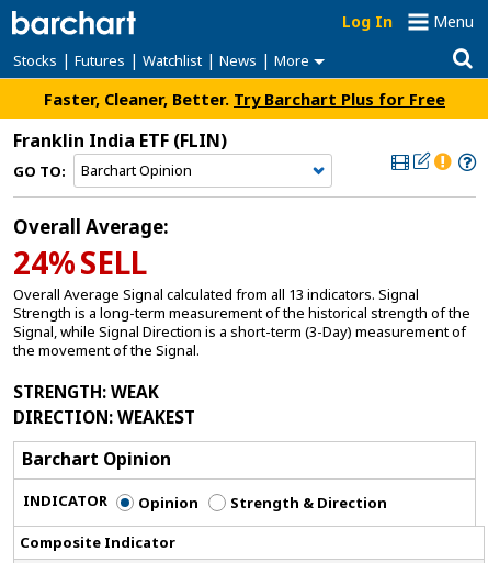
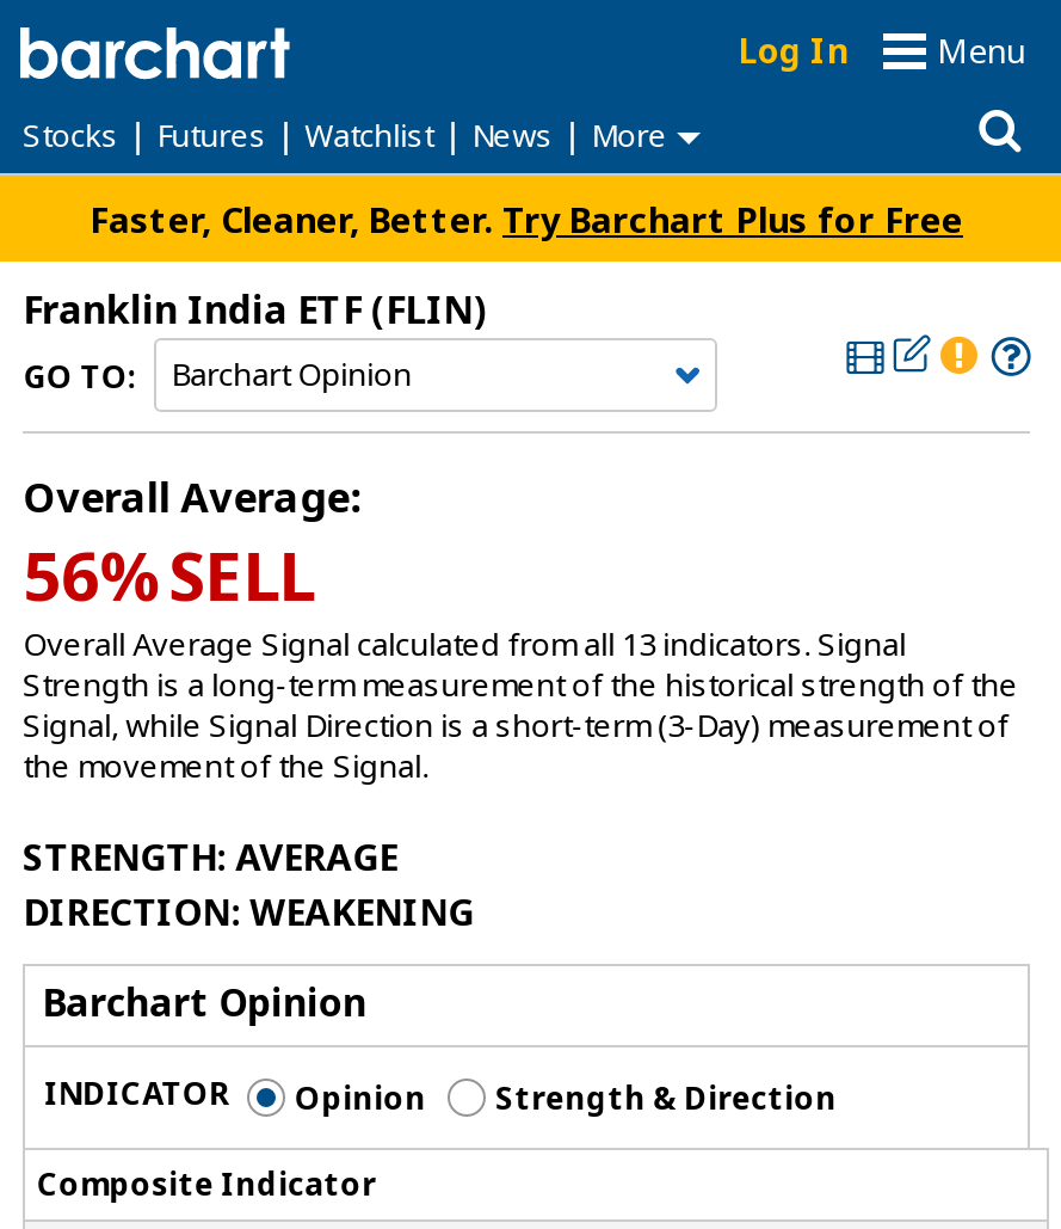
[13,241,147,283] 24% SELL -> [23,529,314,620] 56% SELL
[13,380,159,403] STRENGTH: WEAK -> [23,831,398,881] STRENGTH: AVERAGE
[13,406,195,429] DIRECTION: WEAKEST -> [23,886,474,936] DIRECTION: WEAKENING

